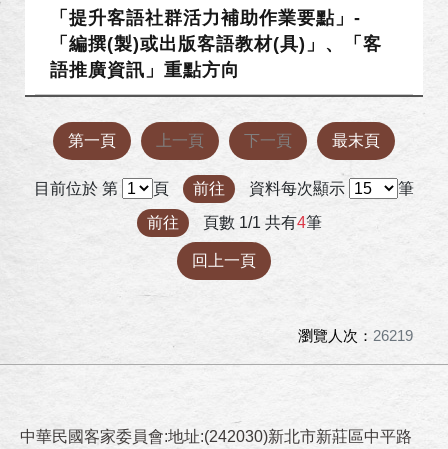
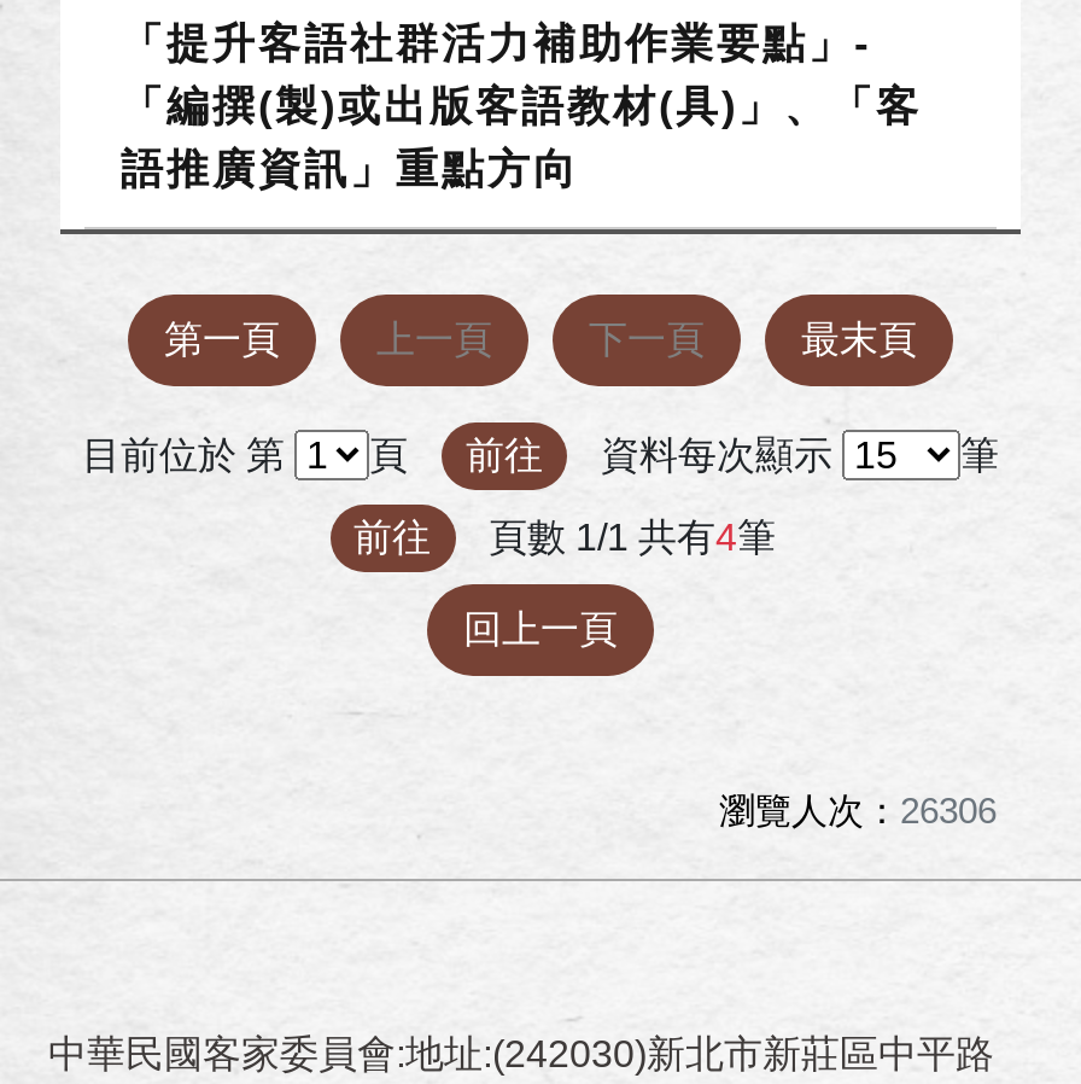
[298,327,413,344] 瀏覽人次：26219 -> [719,789,997,831] 瀏覽人次：26306

